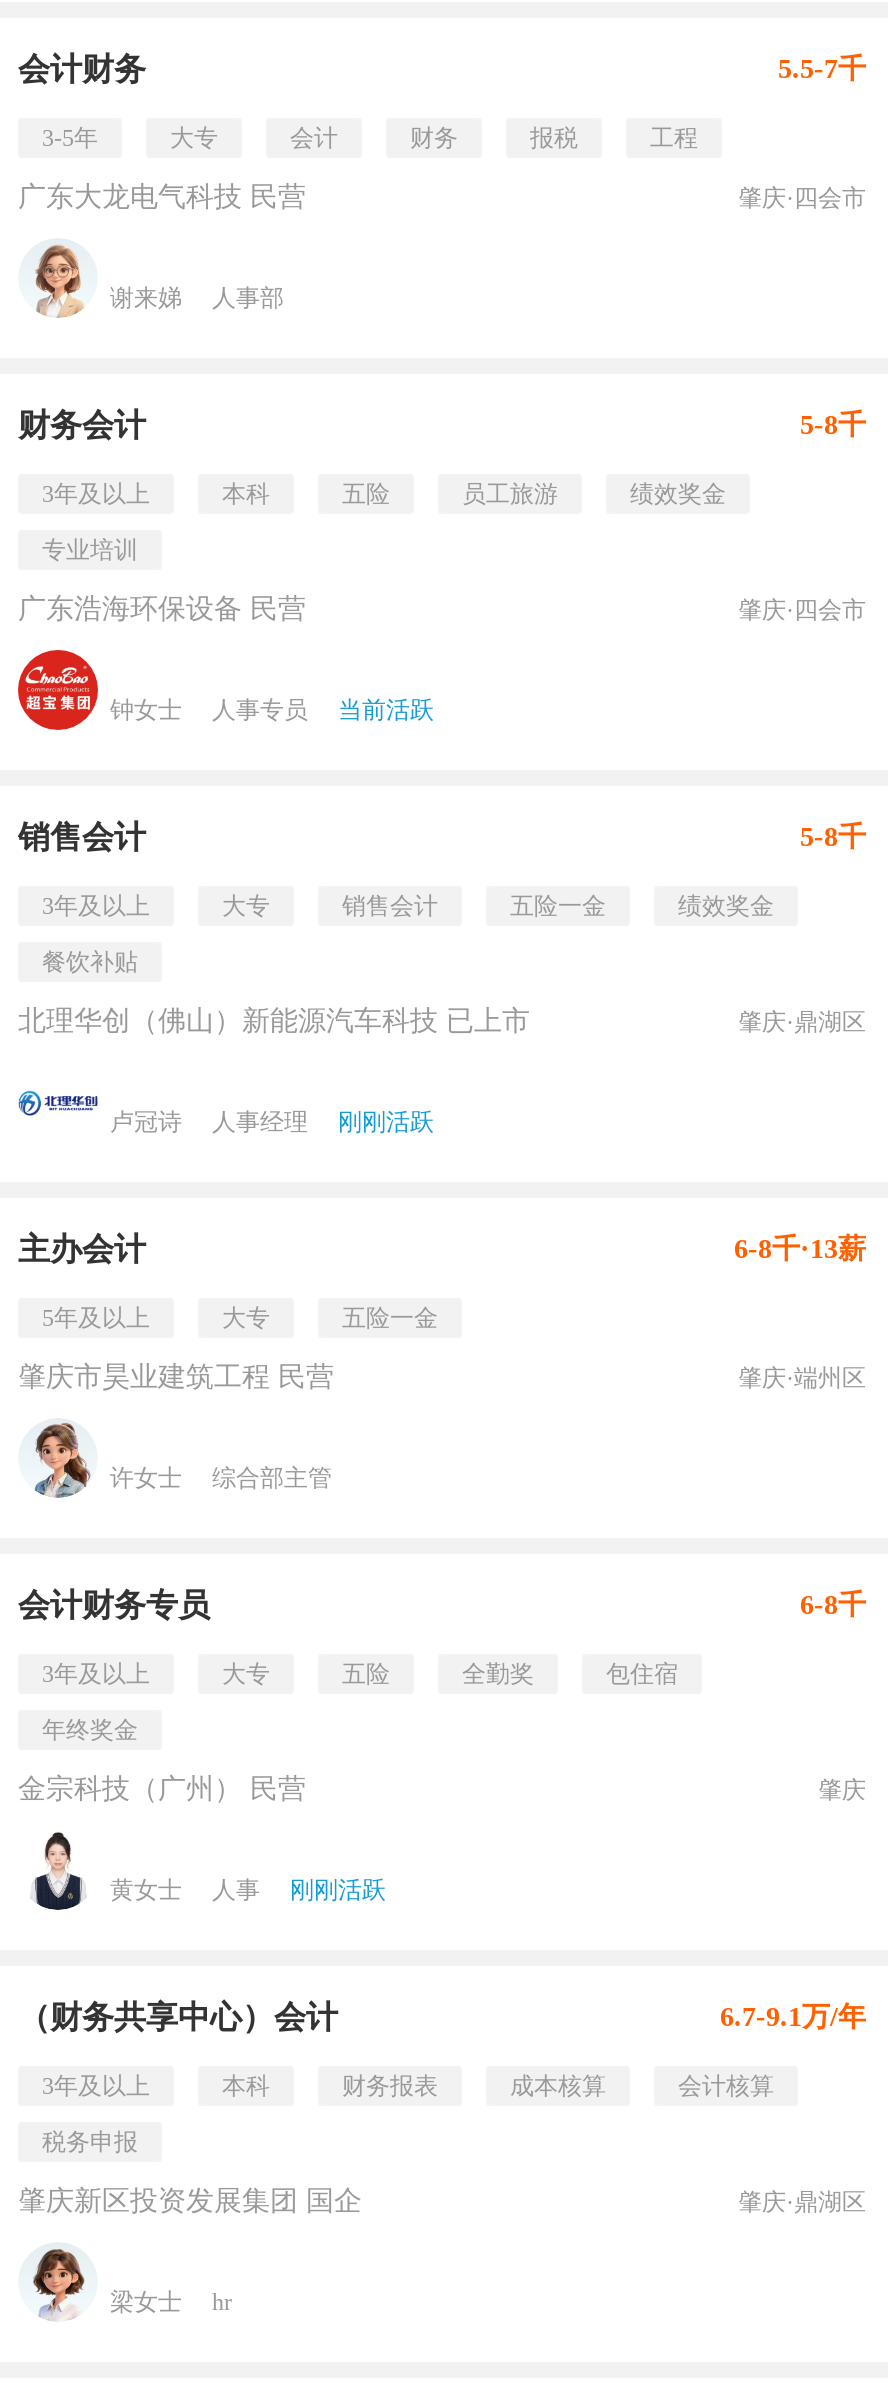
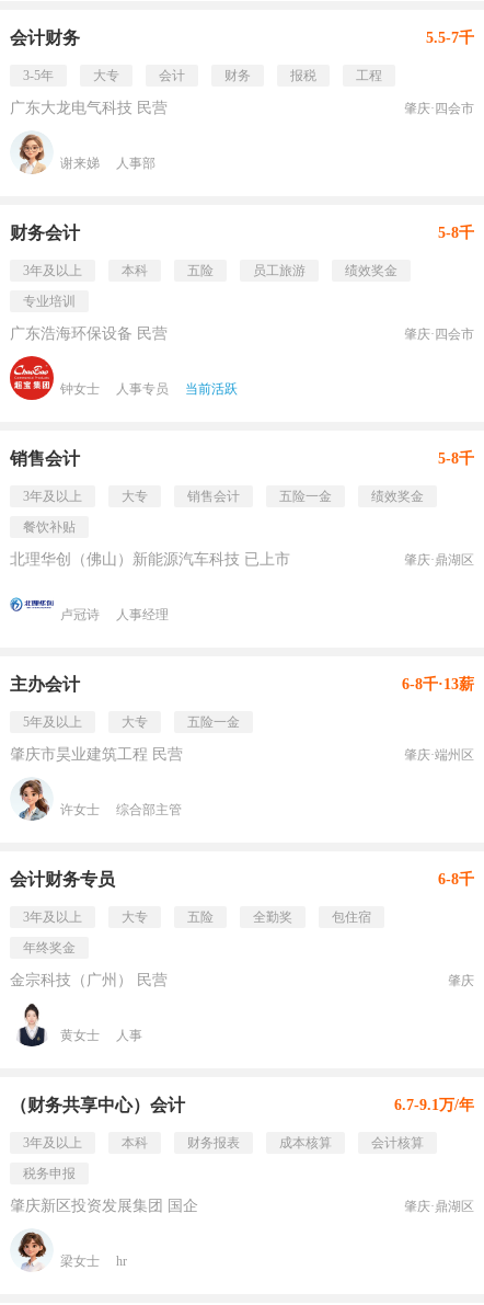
[338,1108,434,1136] 刚刚活跃 -> none
[290,1876,386,1904] 刚刚活跃 -> none

